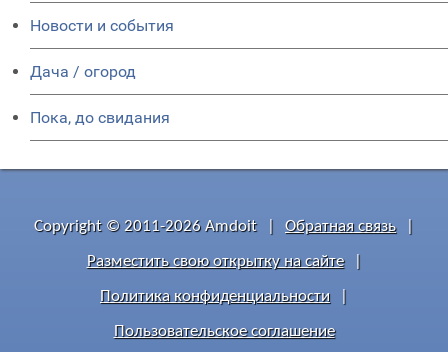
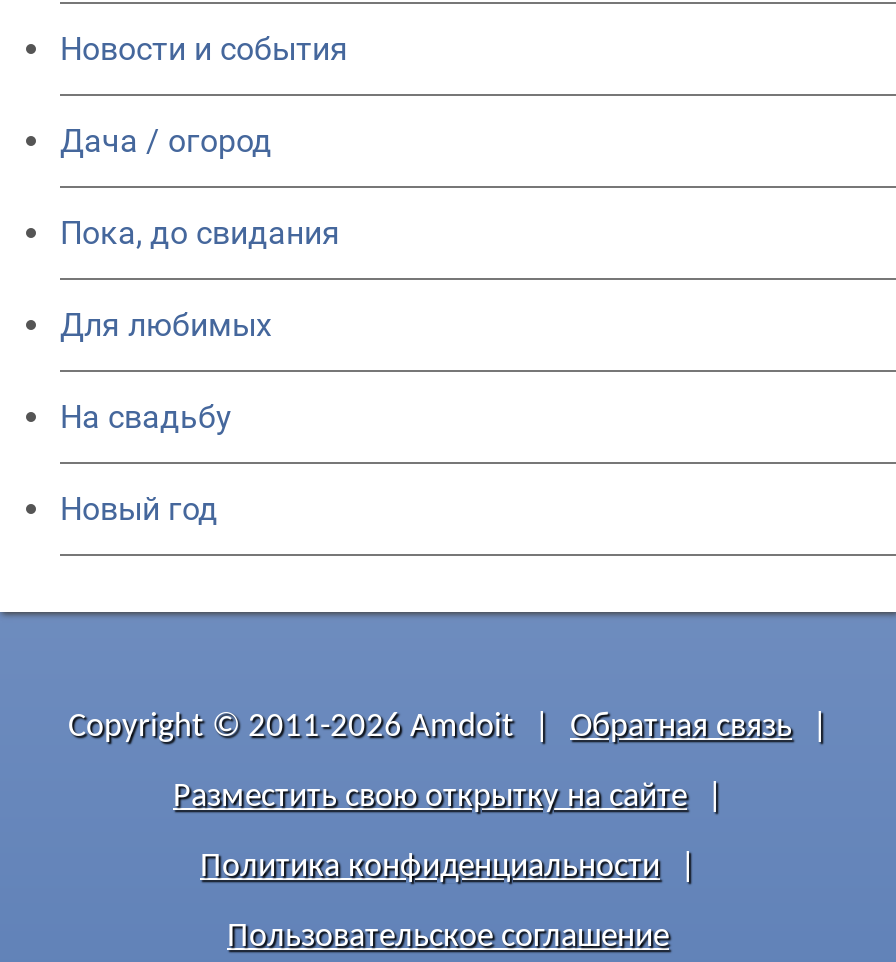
none -> [60,305,272,527] Для любимых | На свадьбу | Новый год

